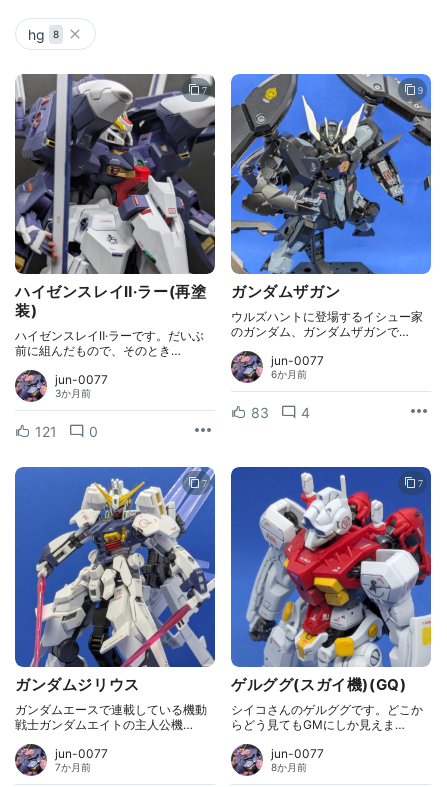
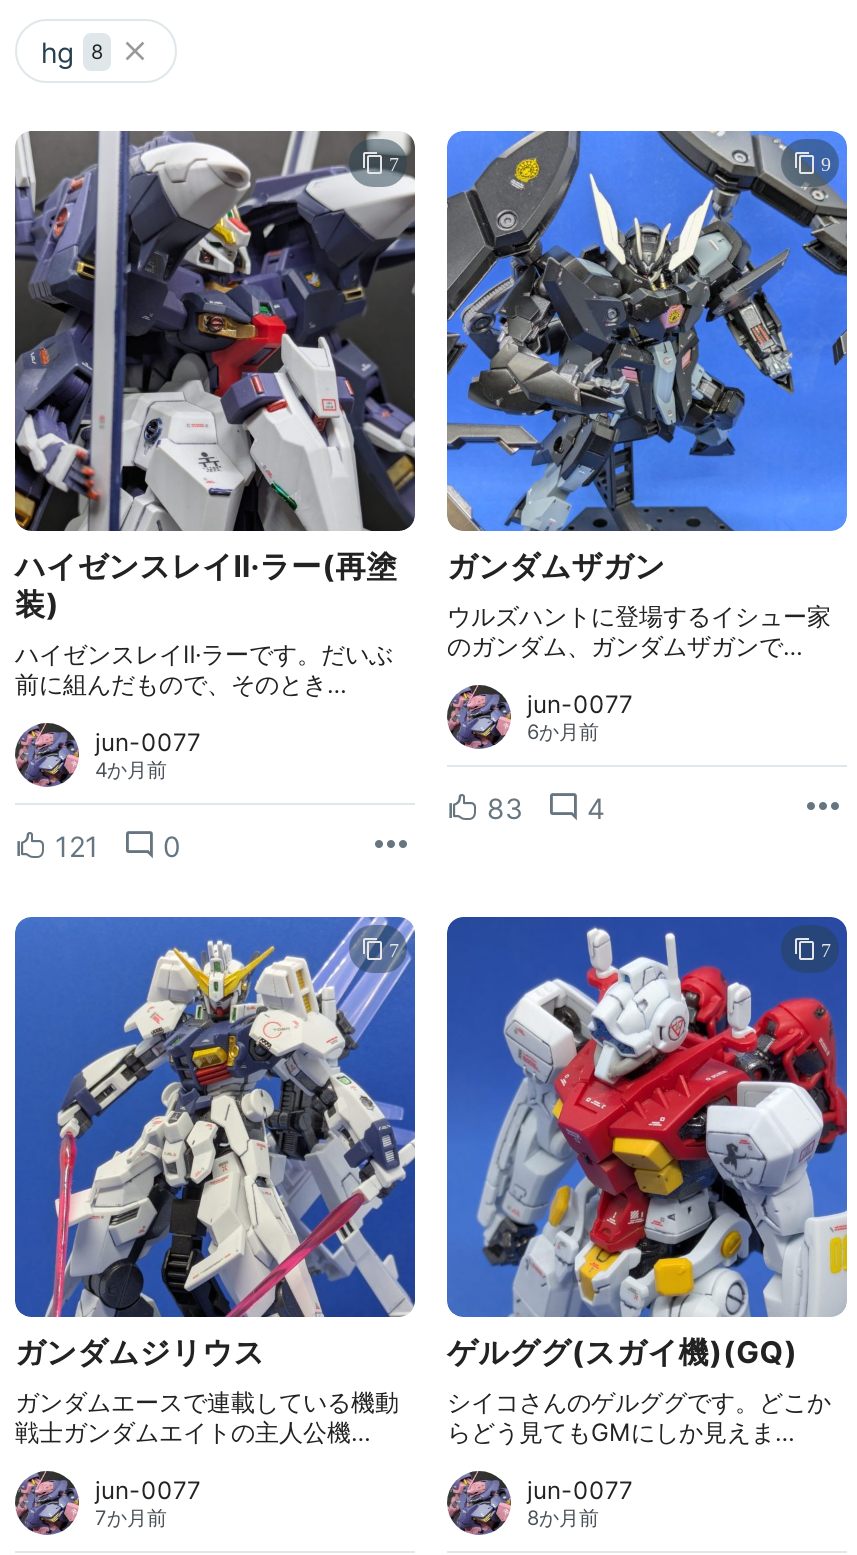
[55,387,91,399] 3か月前 -> [95,758,167,782] 4か月前

